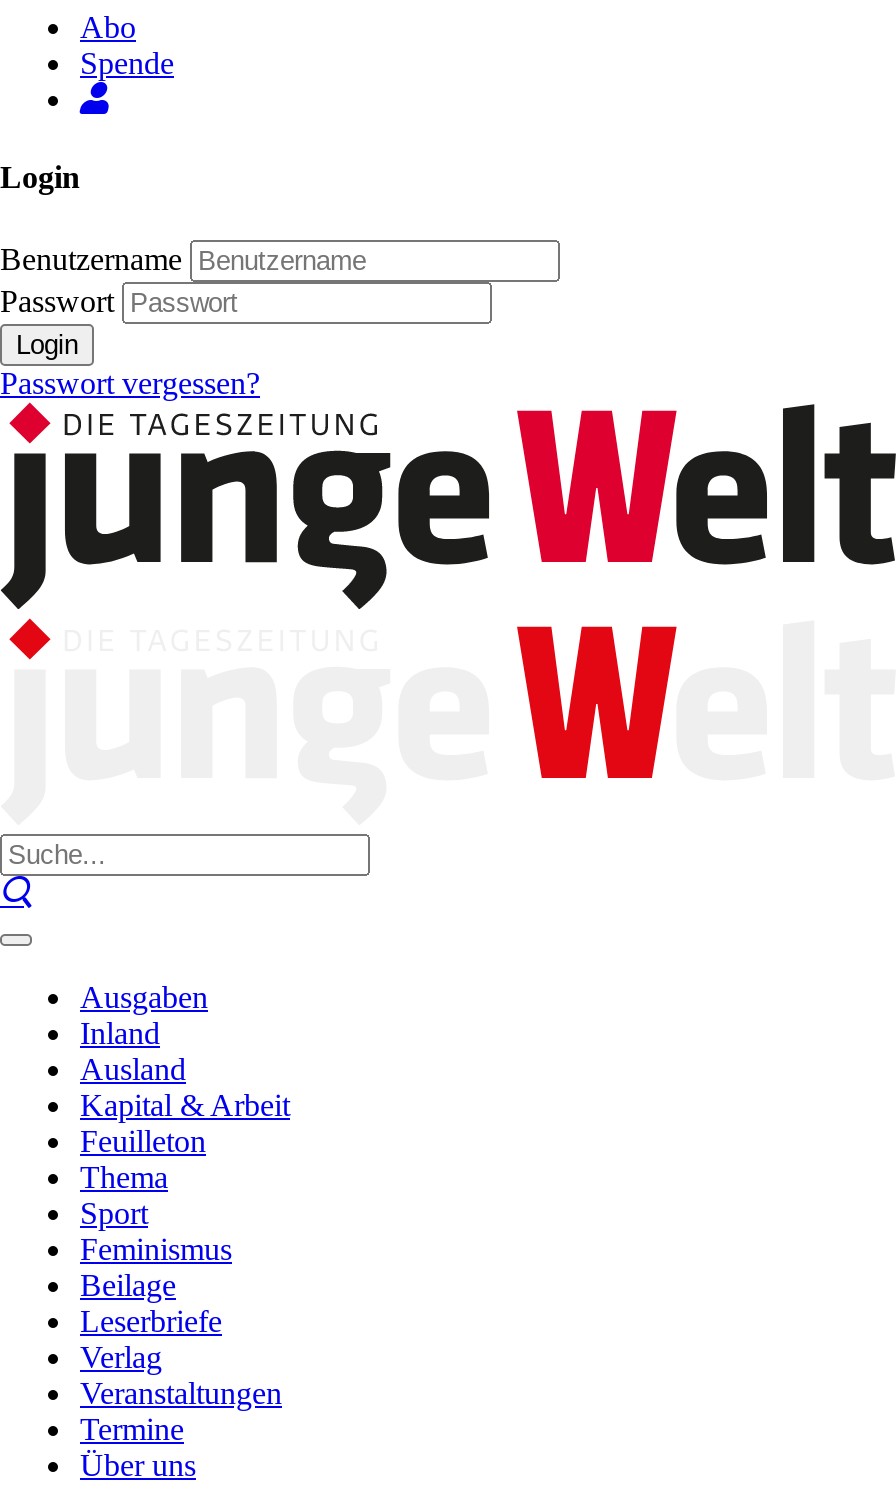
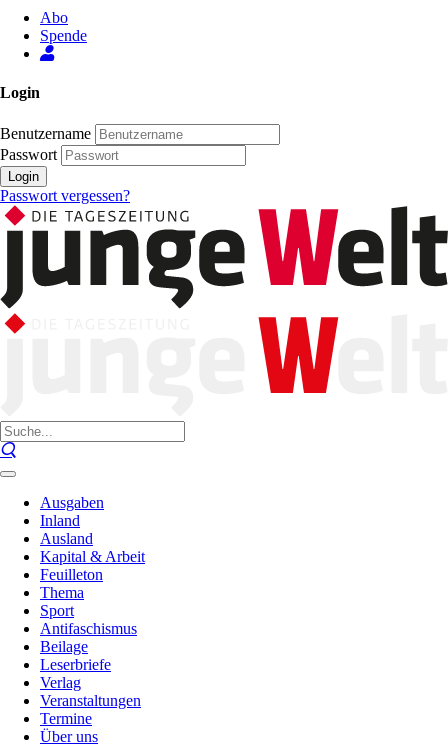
[80,1232,232,1266] Feminismus -> [40,620,137,637] Antifaschismus

